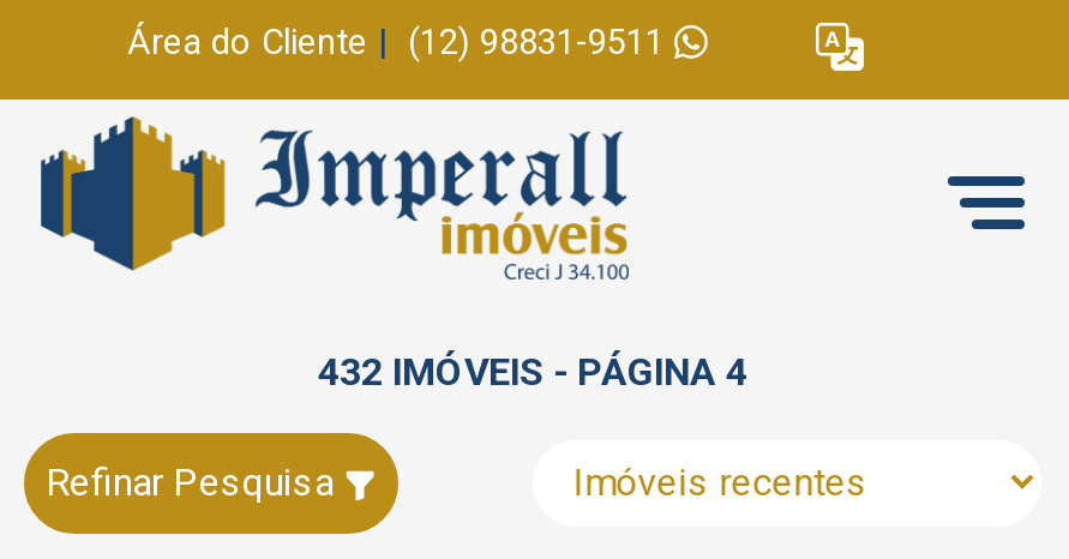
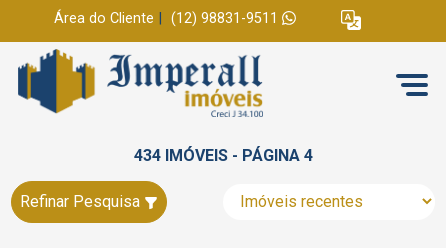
[318,349,747,395] 432 IMÓVEIS - PÁGINA 4 -> [133,146,312,165] 434 IMÓVEIS - PÁGINA 4

